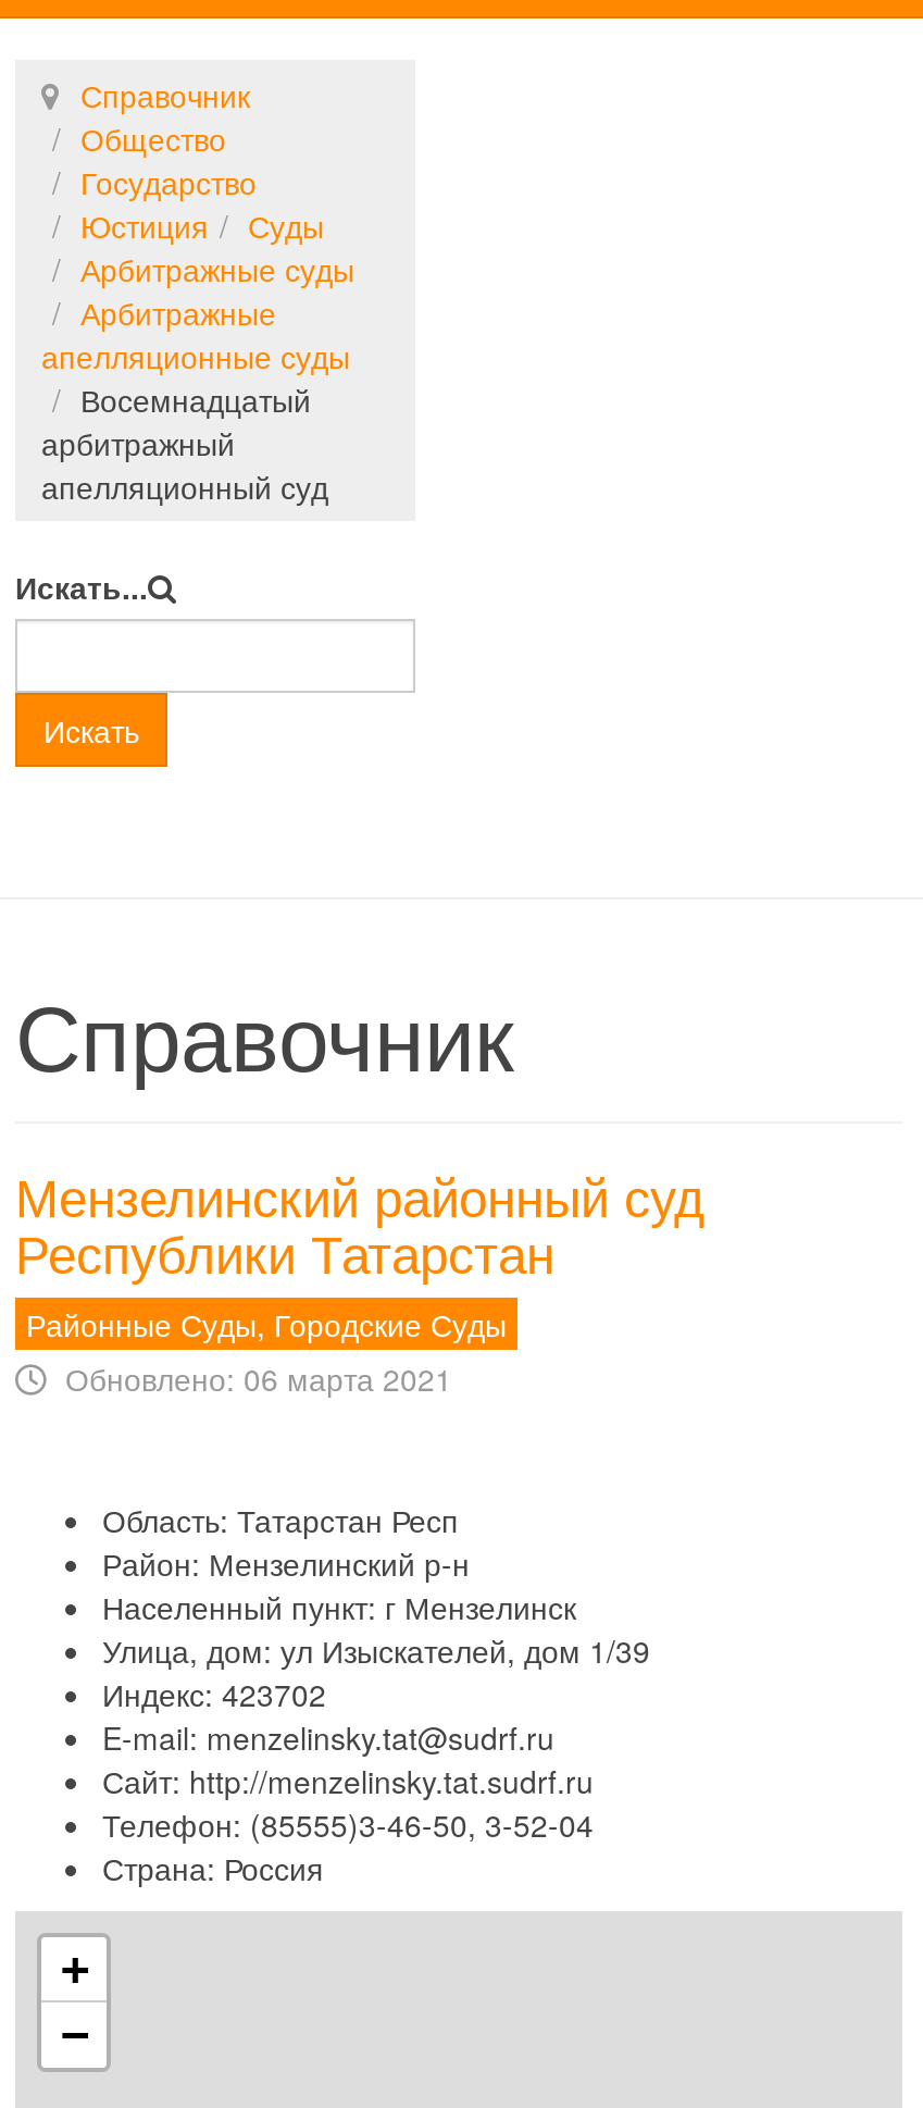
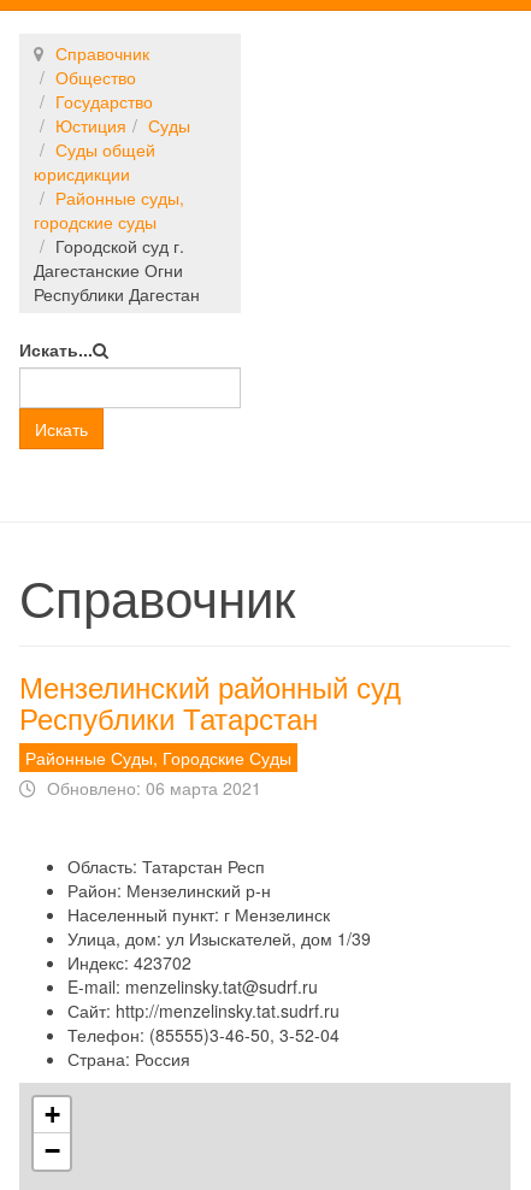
[41,247,354,508] Арбитражные суды | Арбитражные | апелляционные суды | Восемнадцатый | арбитражный | апелляционный суд -> [34,137,200,306] Суды общей | юрисдикции | Районные суды, | городские суды | Городской суд г. | Дагестанские Огни | Республики Дагестан

